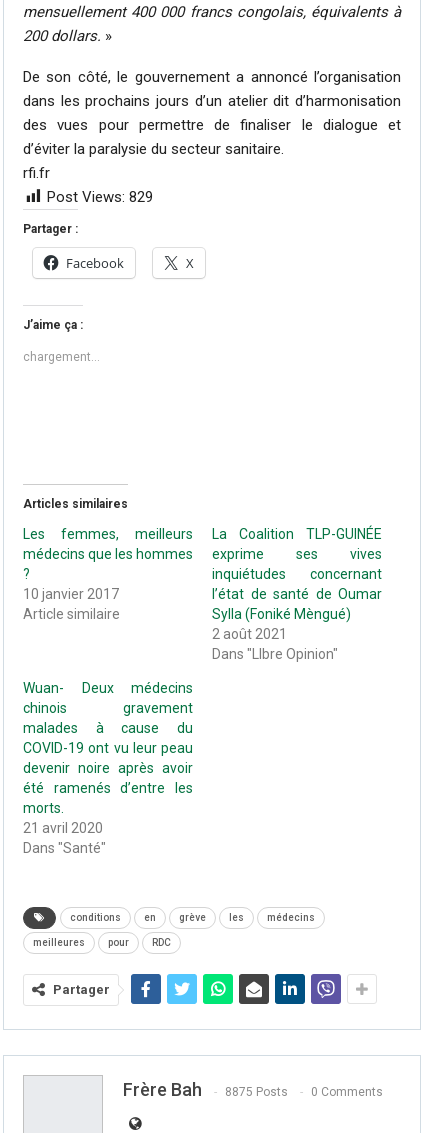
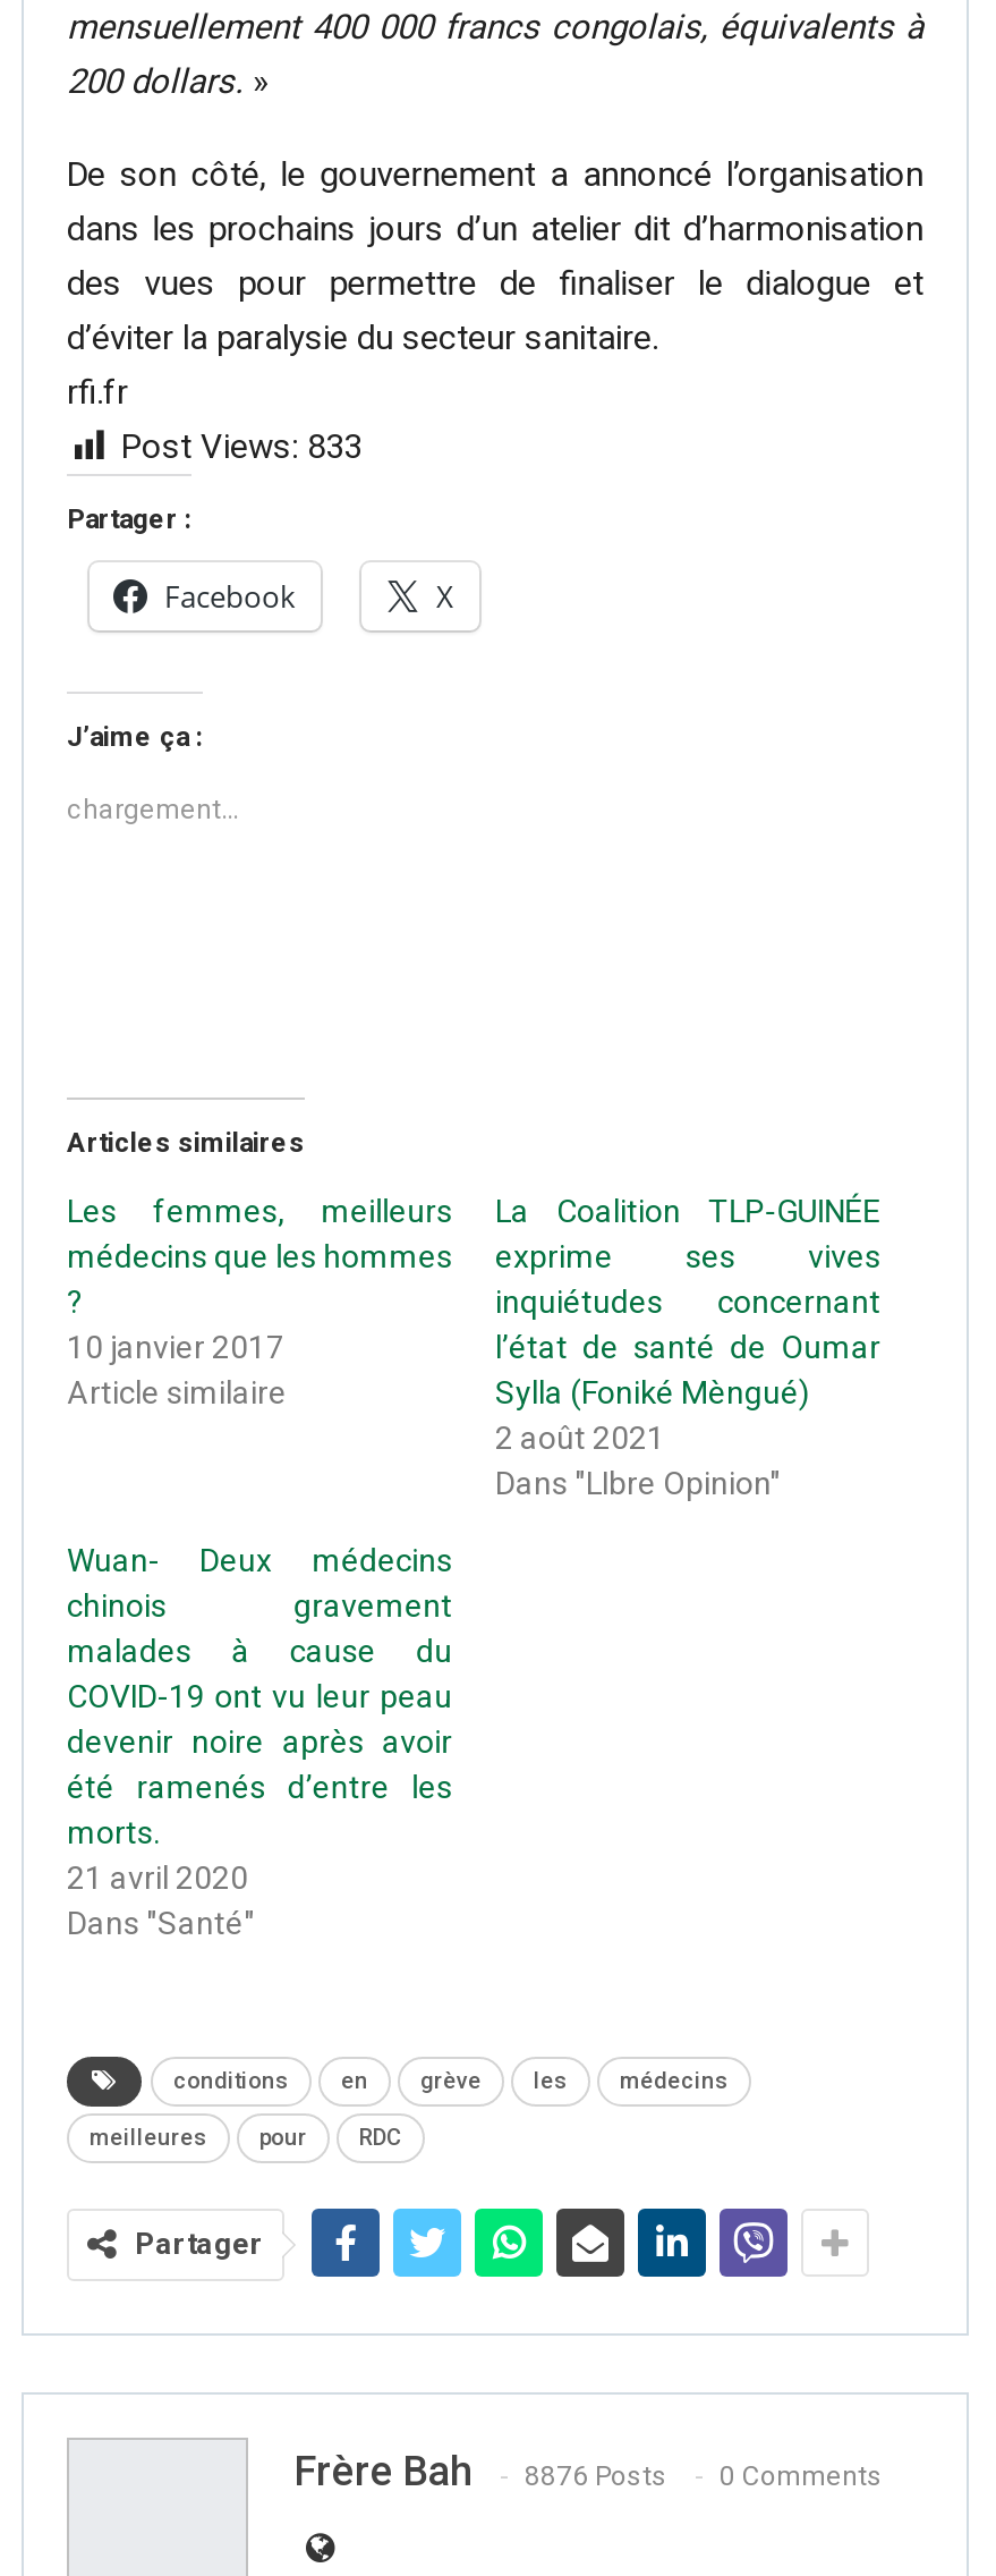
[47,188,153,206] Post Views: 829 -> [121,427,361,468] Post Views: 833
[123,1079,383,1100] Frère Bah 8875 Posts 0 Comments -> [293,2447,883,2495] Frère Bah 8876 Posts 0 Comments

